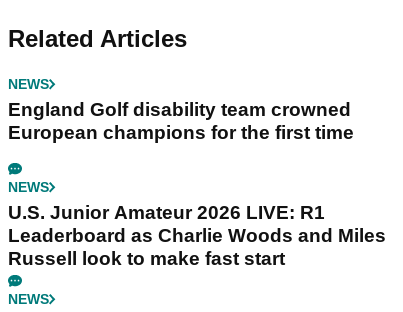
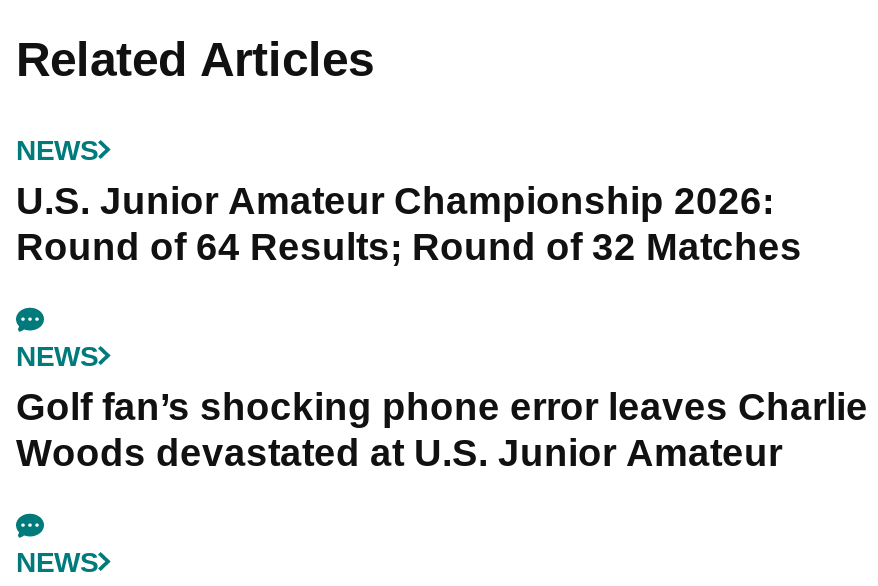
[8,99,354,143] England Golf disability team crowned | European champions for the first time -> [16,179,802,267] U.S. Junior Amateur Championship 2026: | Round of 64 Results; Round of 32 Matches
[8,202,386,269] U.S. Junior Amateur 2026 LIVE: R1 | Leaderboard as Charlie Woods and Miles | Russell look to make fast start -> [16,385,868,473] Golf fan’s shocking phone error leaves Charlie | Woods devastated at U.S. Junior Amateur

